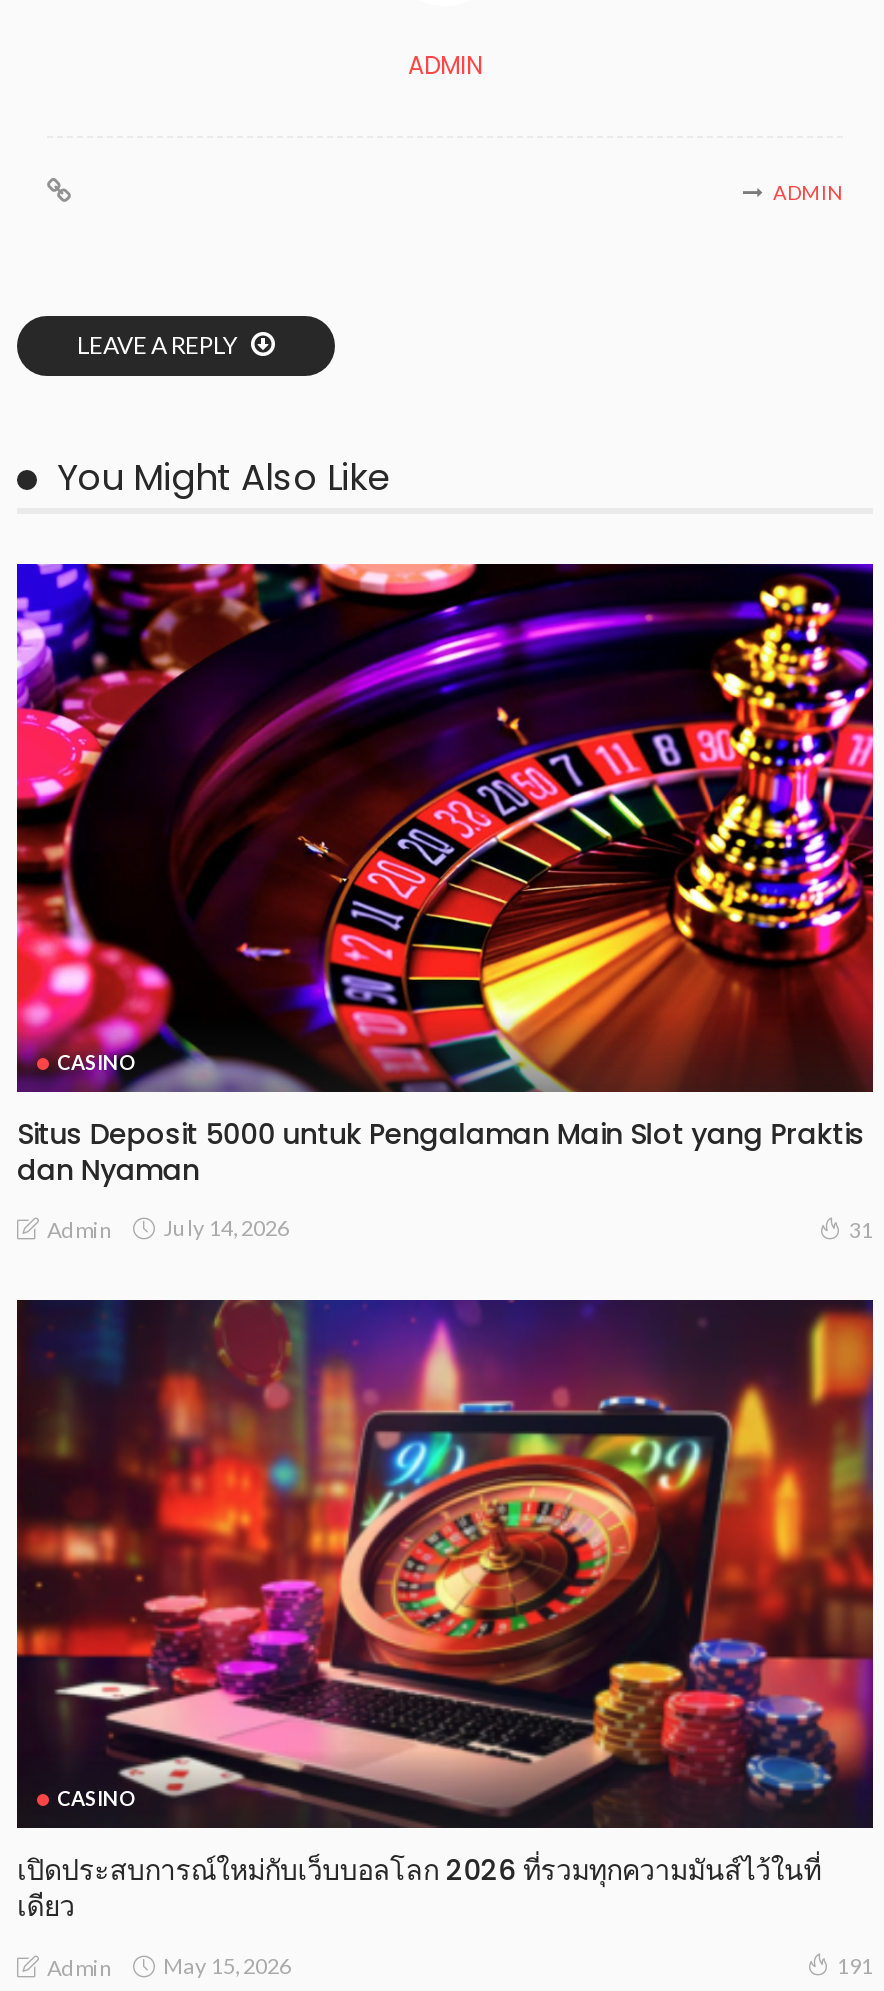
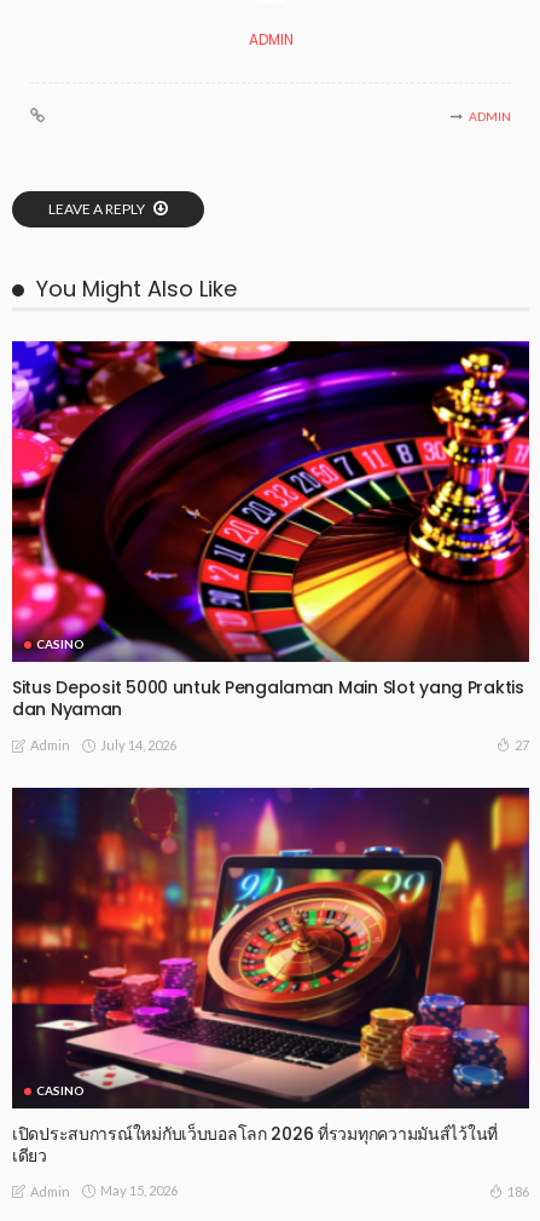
[849,1215,873,1241] 31 -> [515,737,529,753] 27
[837,1953,873,1979] 191 -> [507,1183,529,1199] 186

